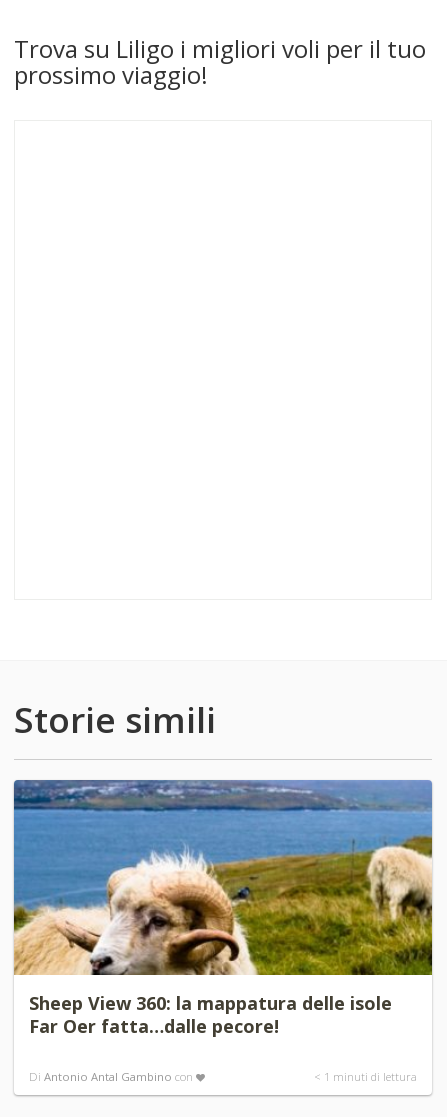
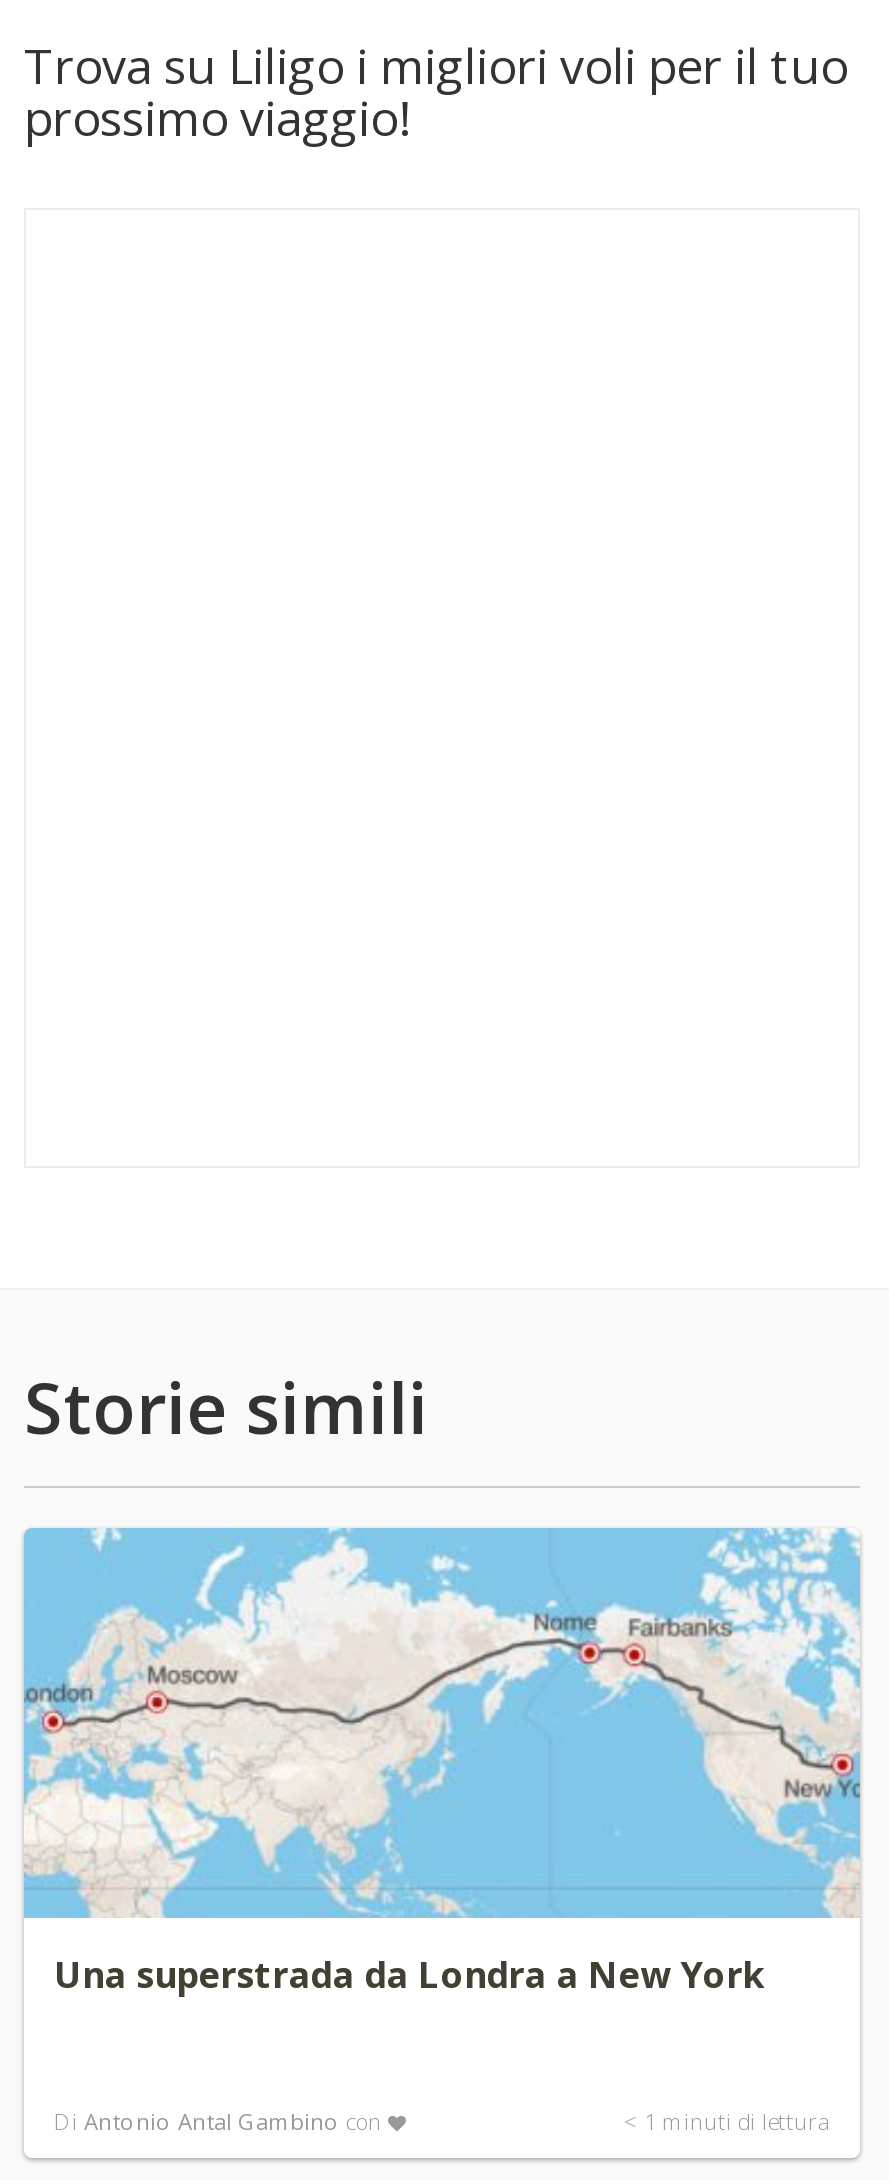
[13,779,433,1038] [image] | Sheep View 360: la mappatura delle isole | Far Oer fatta…dalle pecore! -> [22,1526,862,1998] [image] | Una superstrada da Londra a New York

